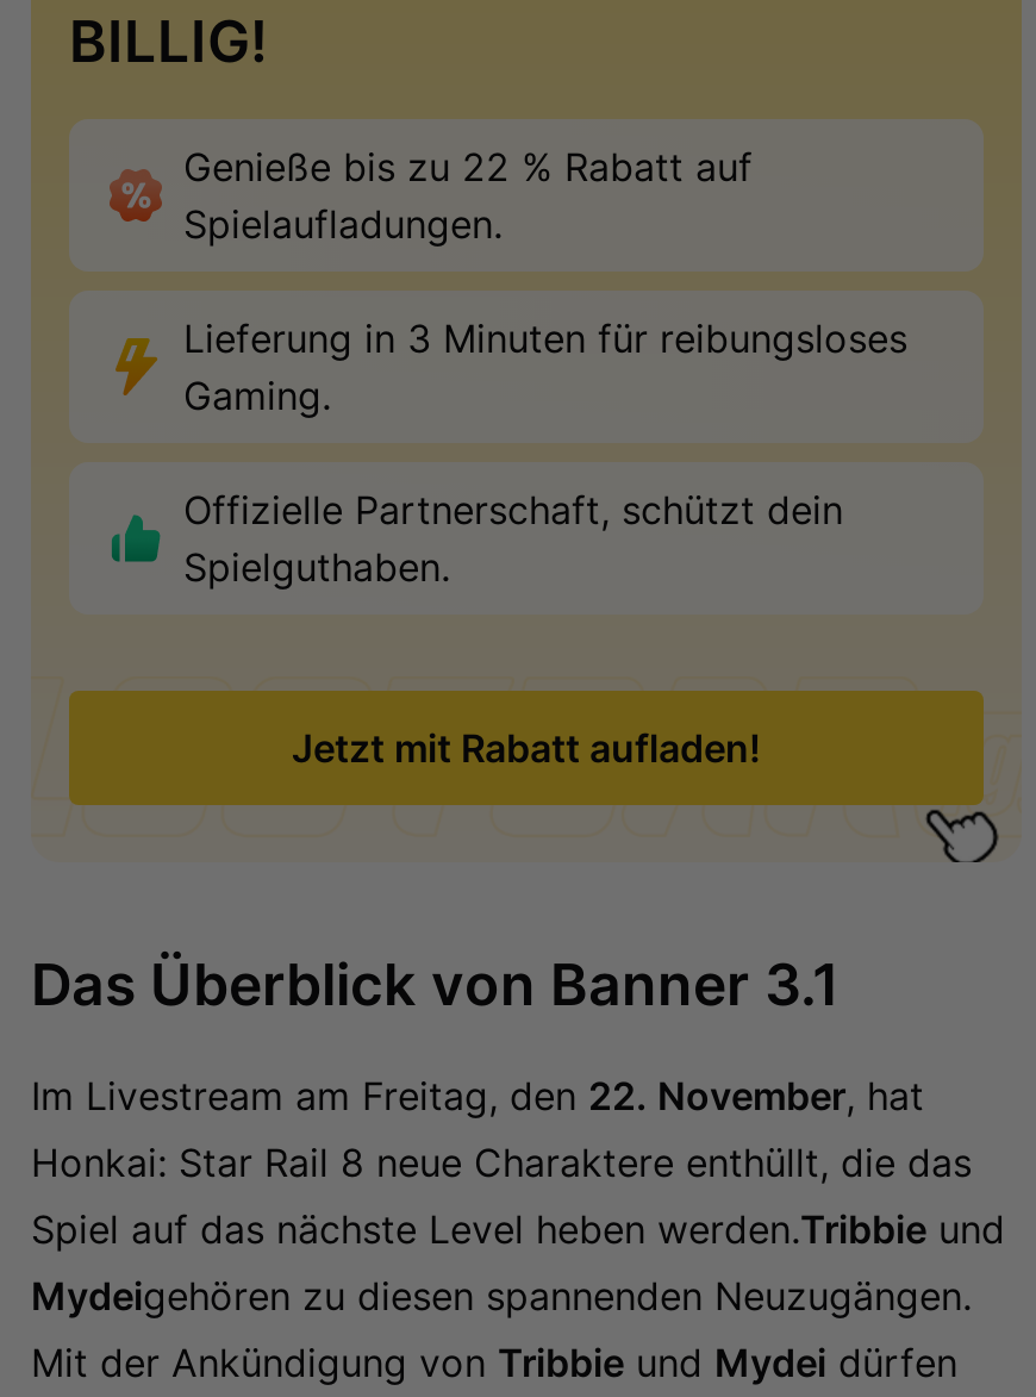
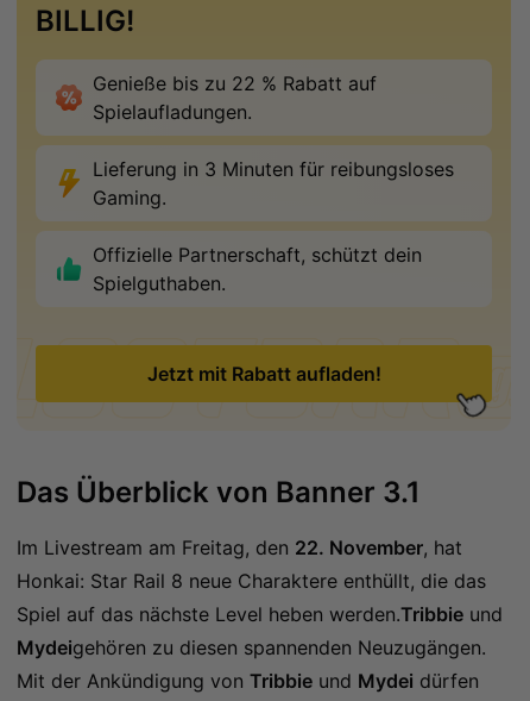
[912,788,1000,865] [image] -> [455,392,499,431] [image]

